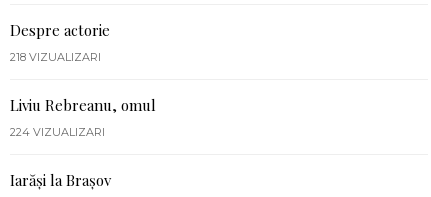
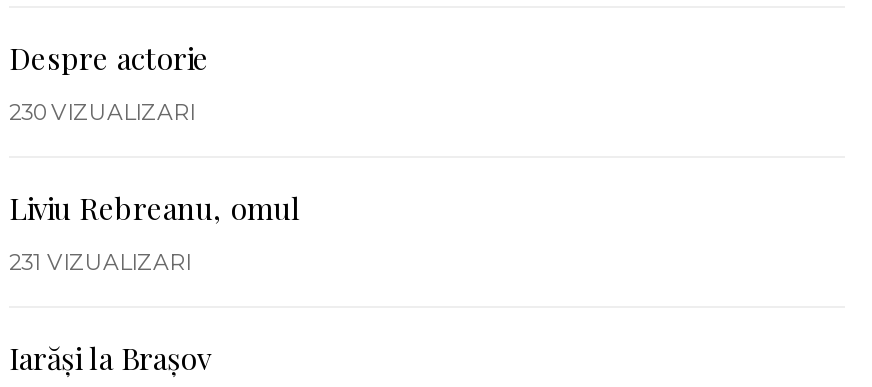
[10,50,101,64] 218 VIZUALIZARI -> [9,98,195,126] 230 VIZUALIZARI
[10,125,105,139] 224 VIZUALIZARI -> [9,248,191,276] 231 VIZUALIZARI

